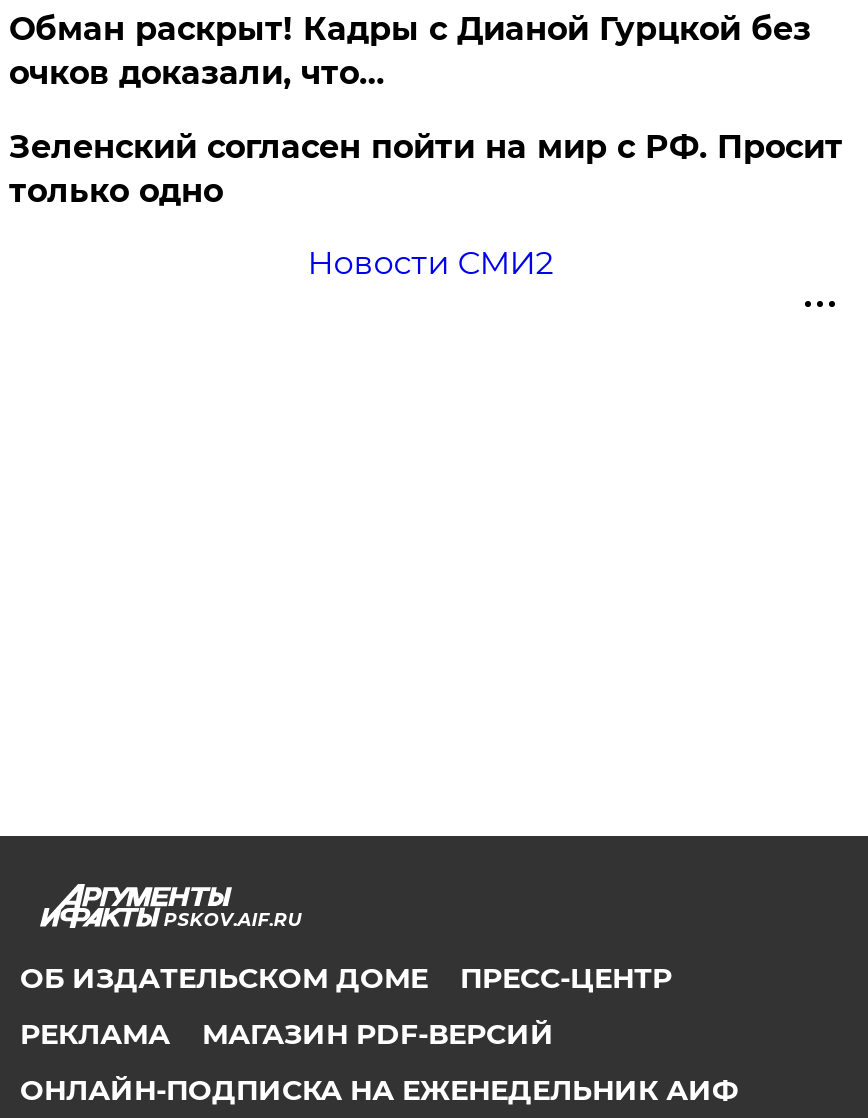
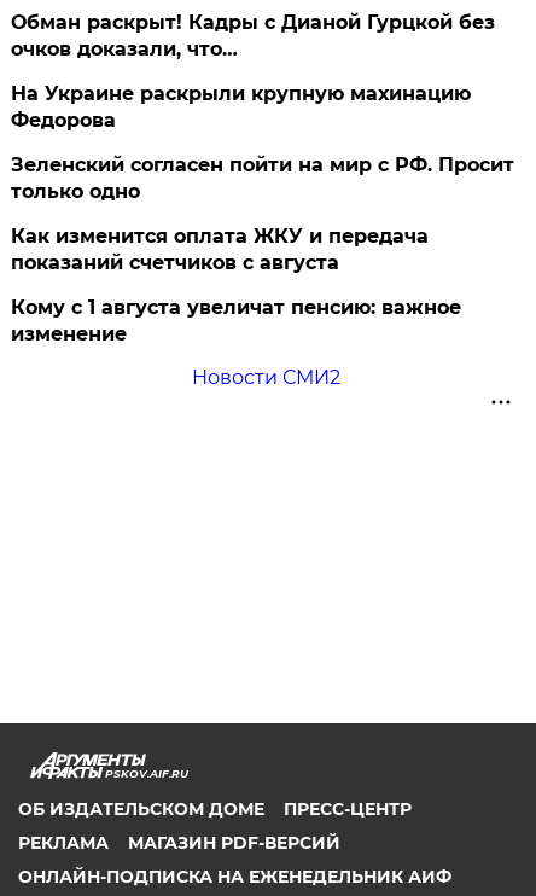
none -> [11,82,471,132] На Украине раскрыли крупную махинацию | Федорова
none -> [11,225,462,345] Как изменится оплата ЖКУ и передача | показаний счетчиков с августа | Кому с 1 августа увеличат пенсию: важное | изменение

